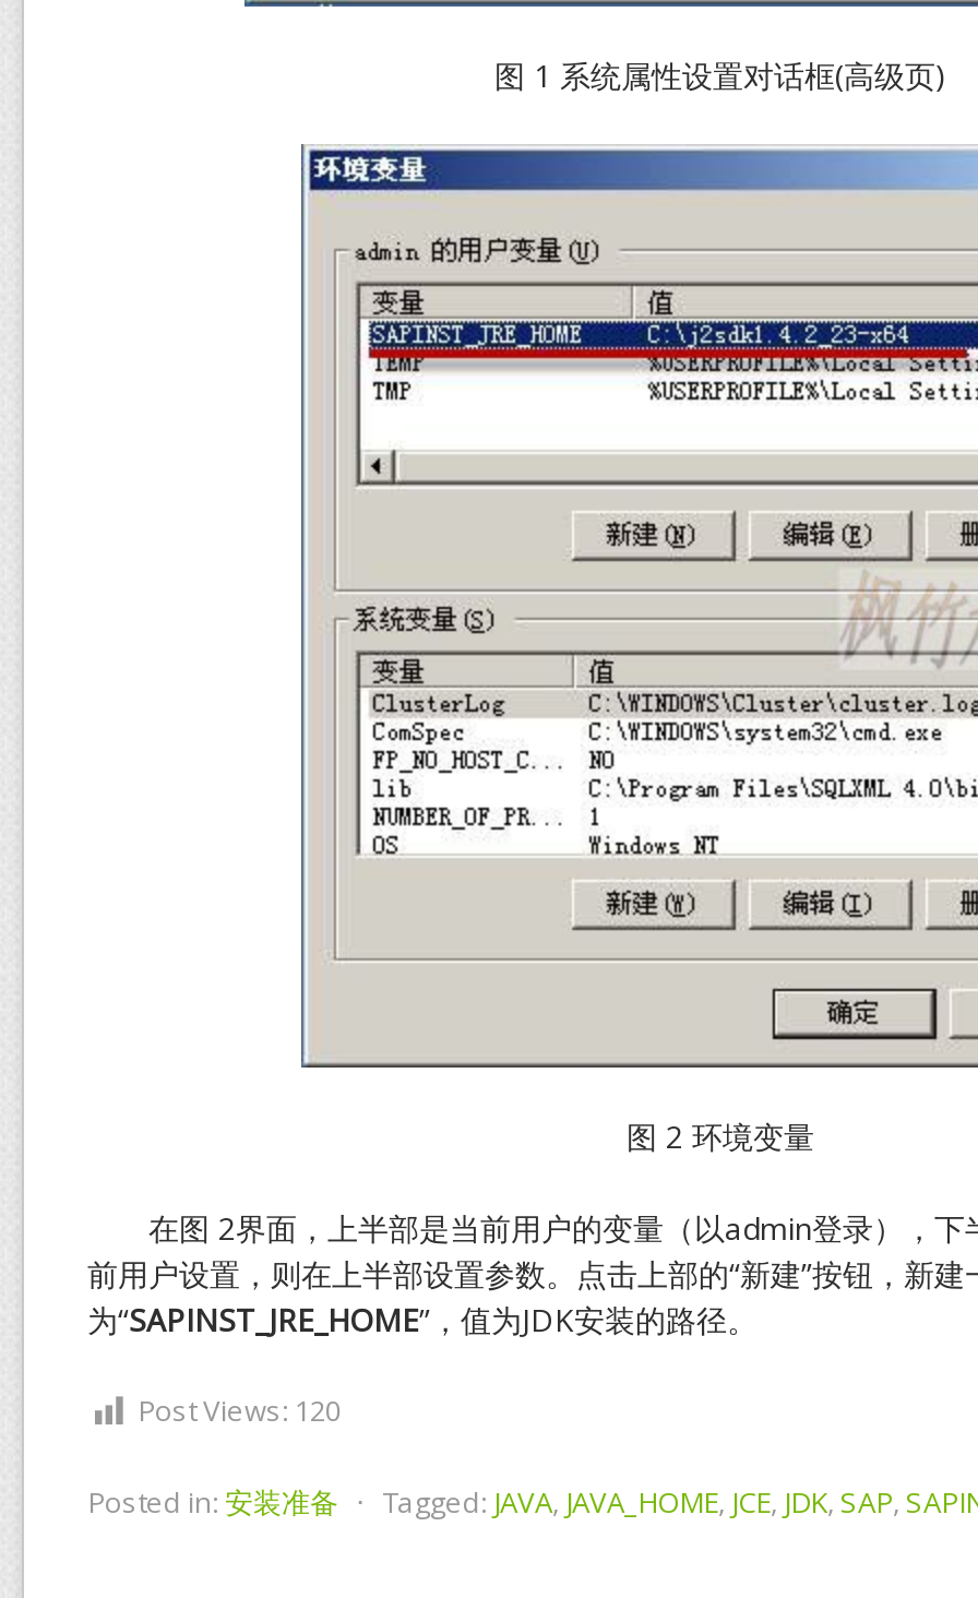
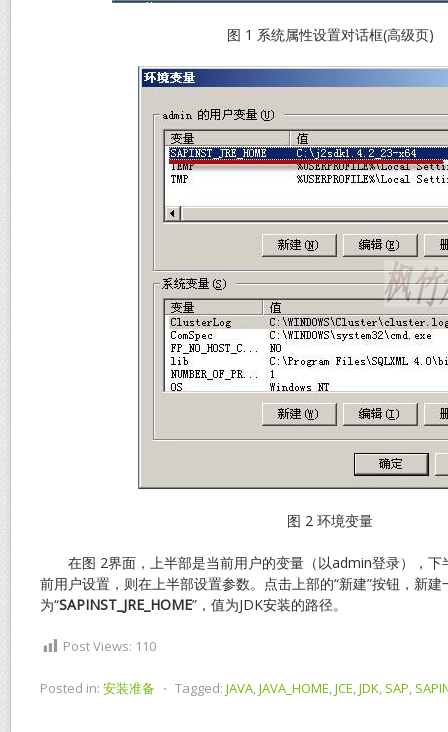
[138,1391,341,1430] Post Views: 120 -> [63,637,156,655] Post Views: 110

